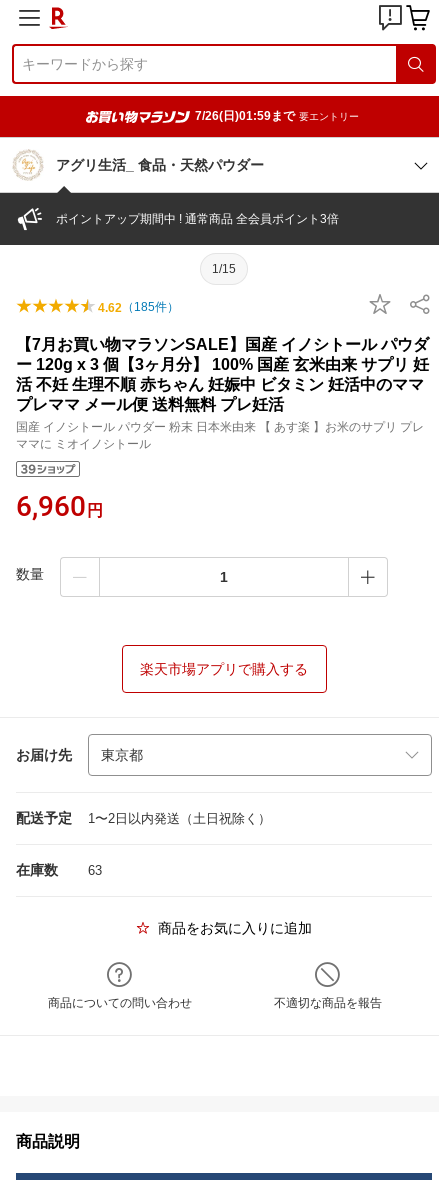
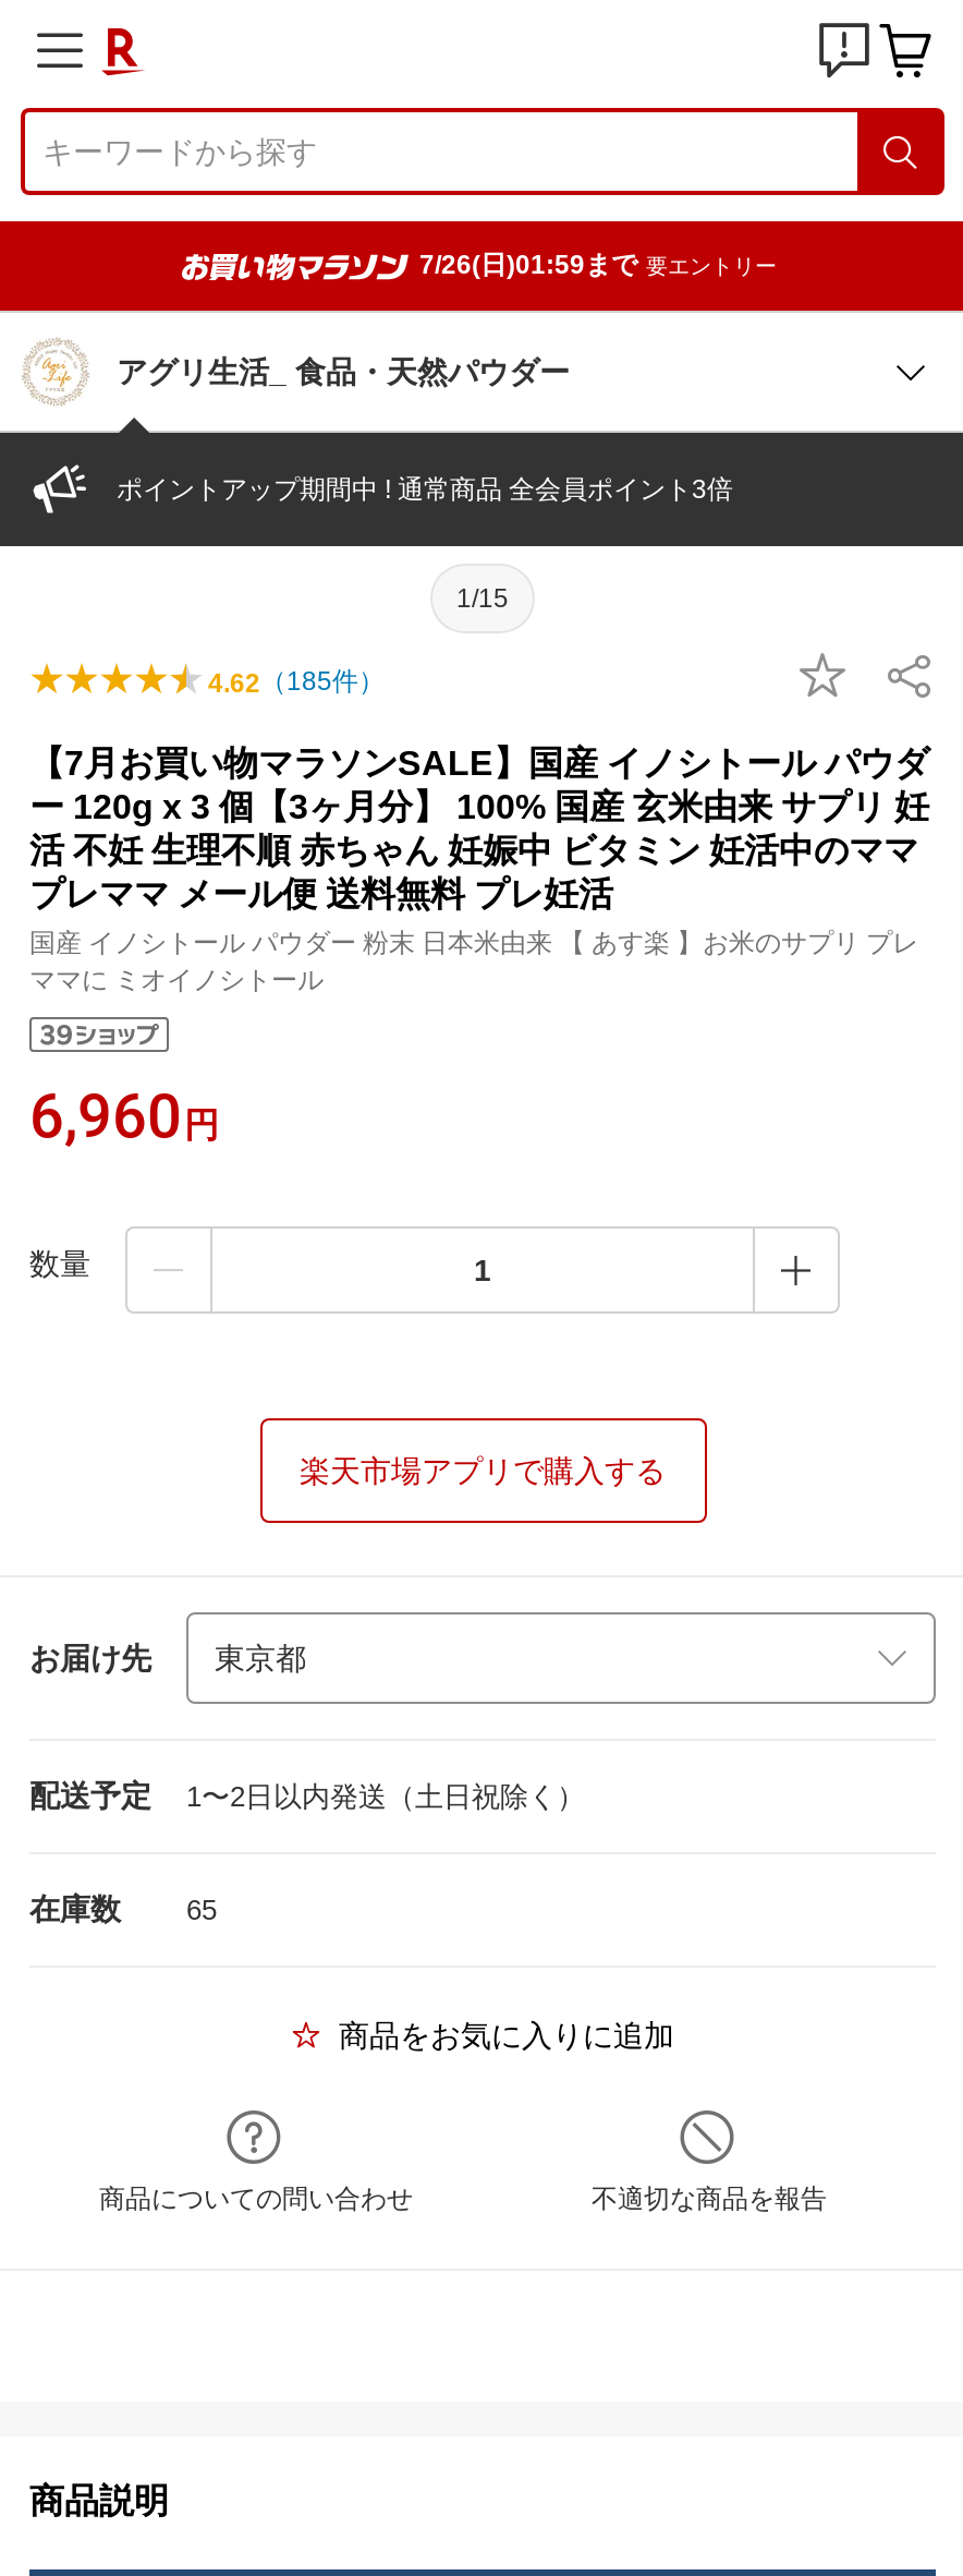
[16,862,102,878] 在庫数 63 -> [29,1891,217,1926] 在庫数 65

